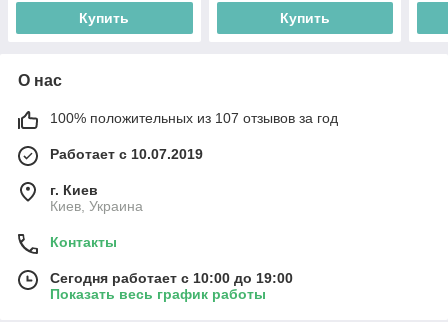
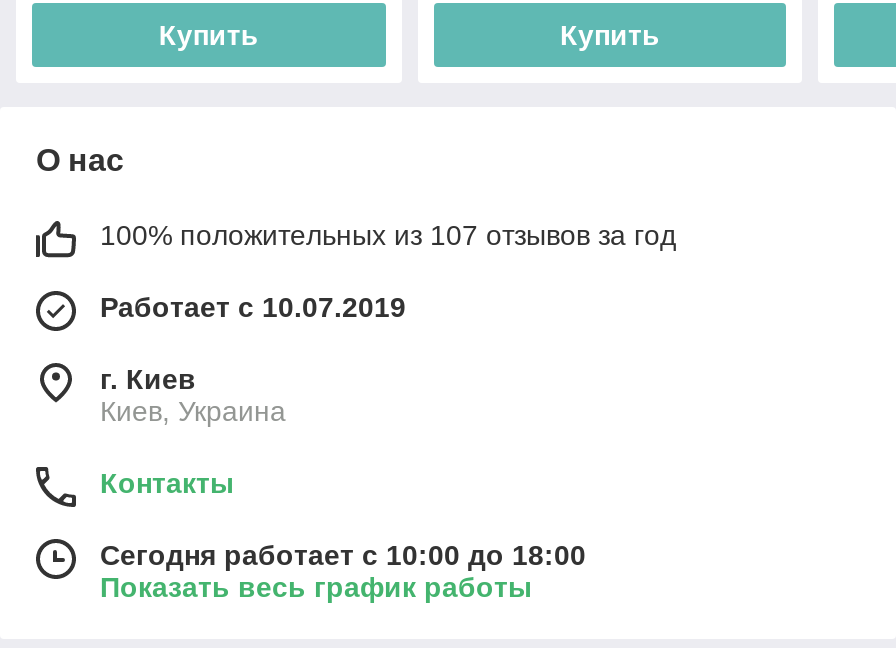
[50,270,293,286] Сегодня работает с 10:00 до 19:00 -> [100,540,586,572] Сегодня работает с 10:00 до 18:00

